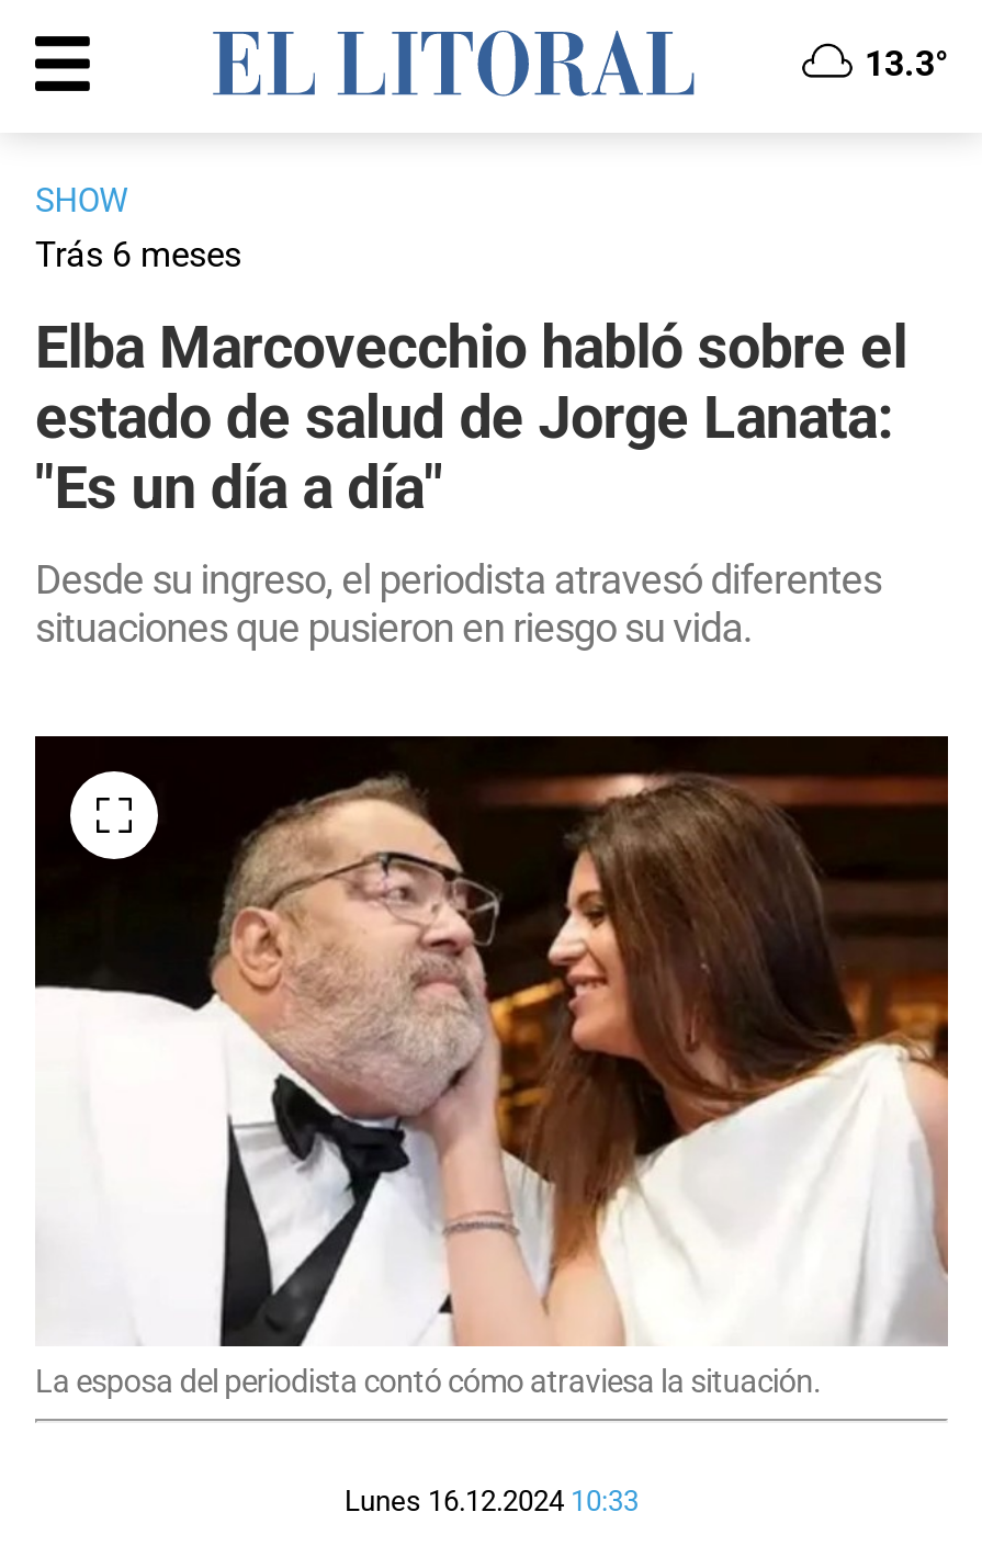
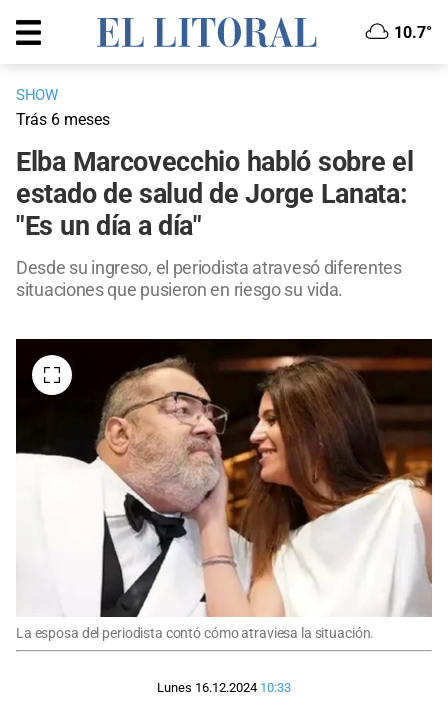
[865,42,948,83] 13.3° -> [394,22,432,41] 10.7°

